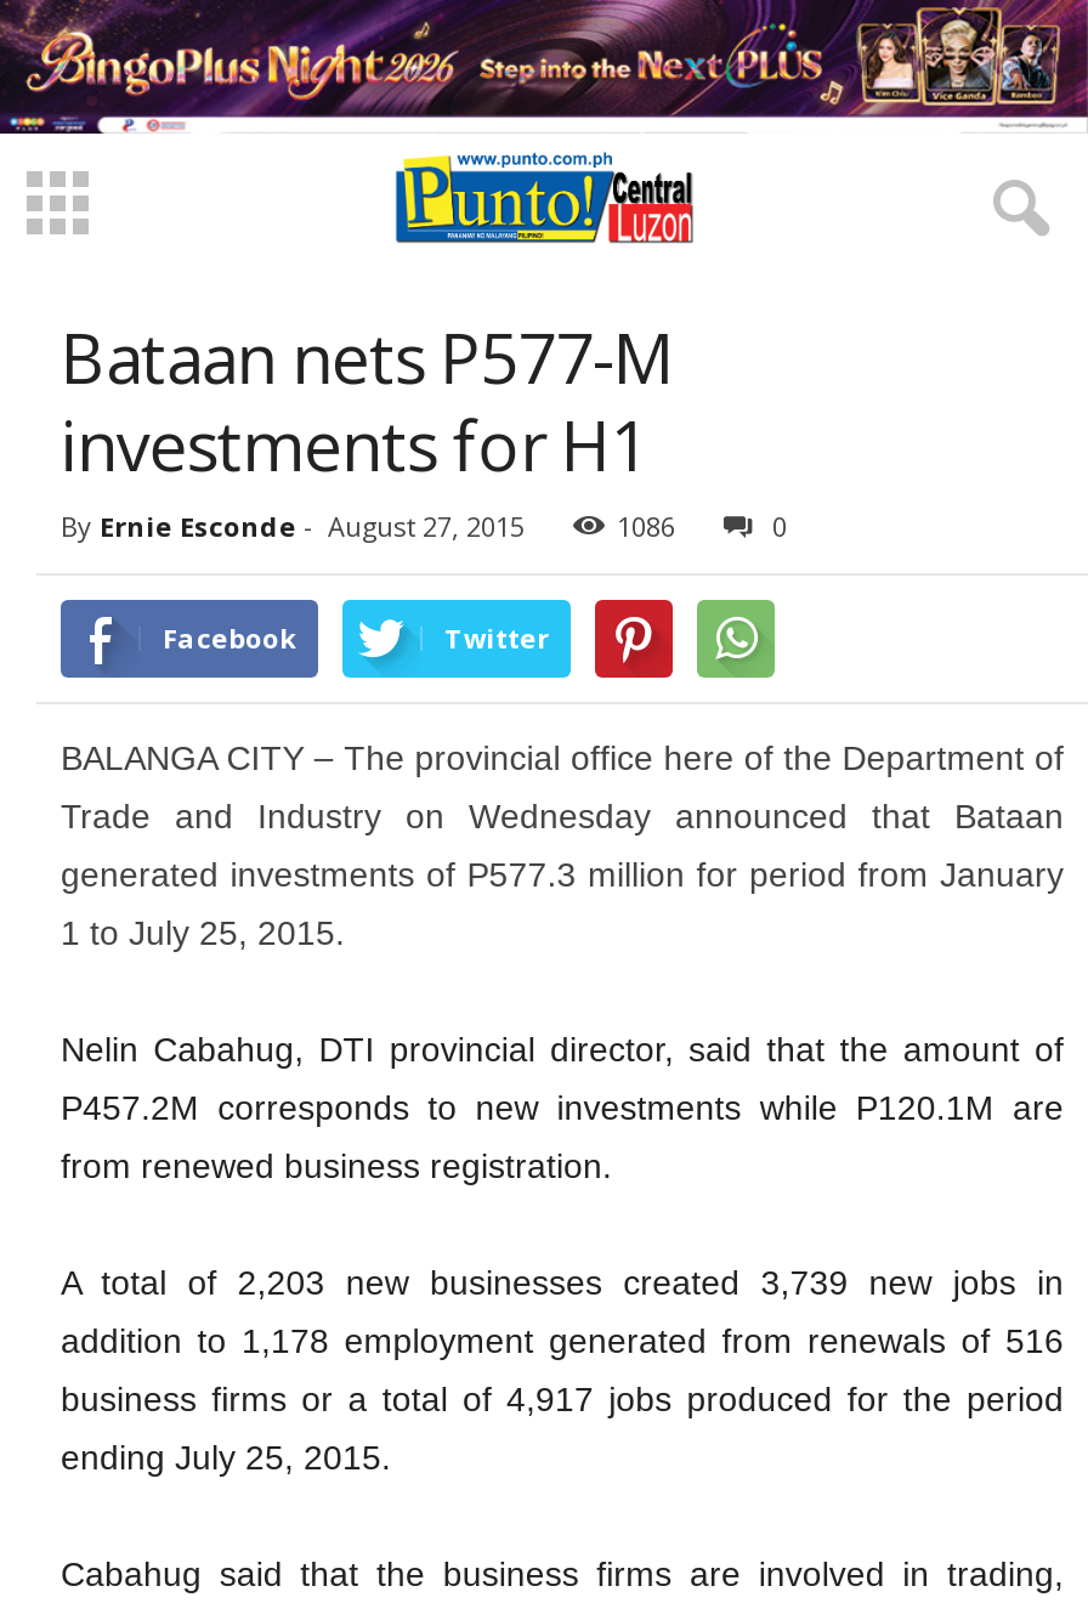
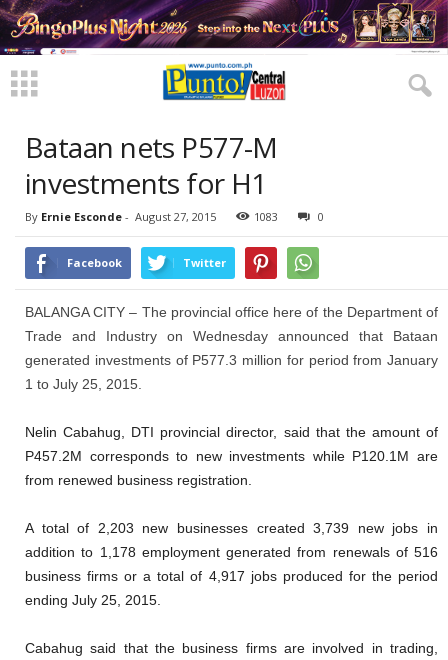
[617,508,675,544] 1086 -> [254,209,278,224] 1083

